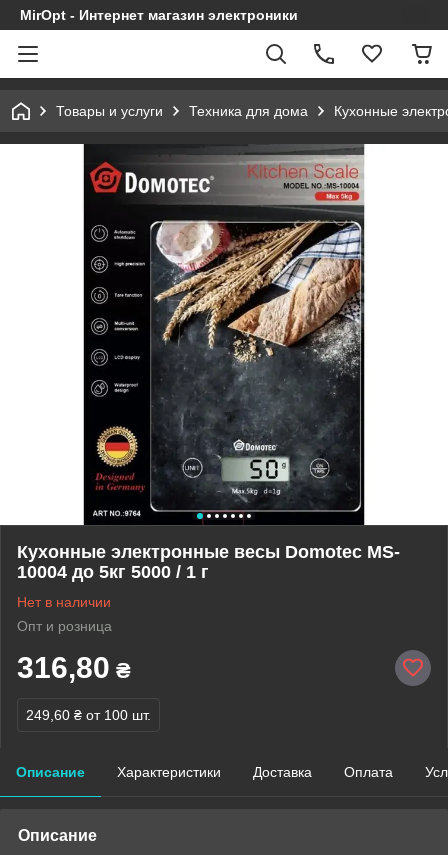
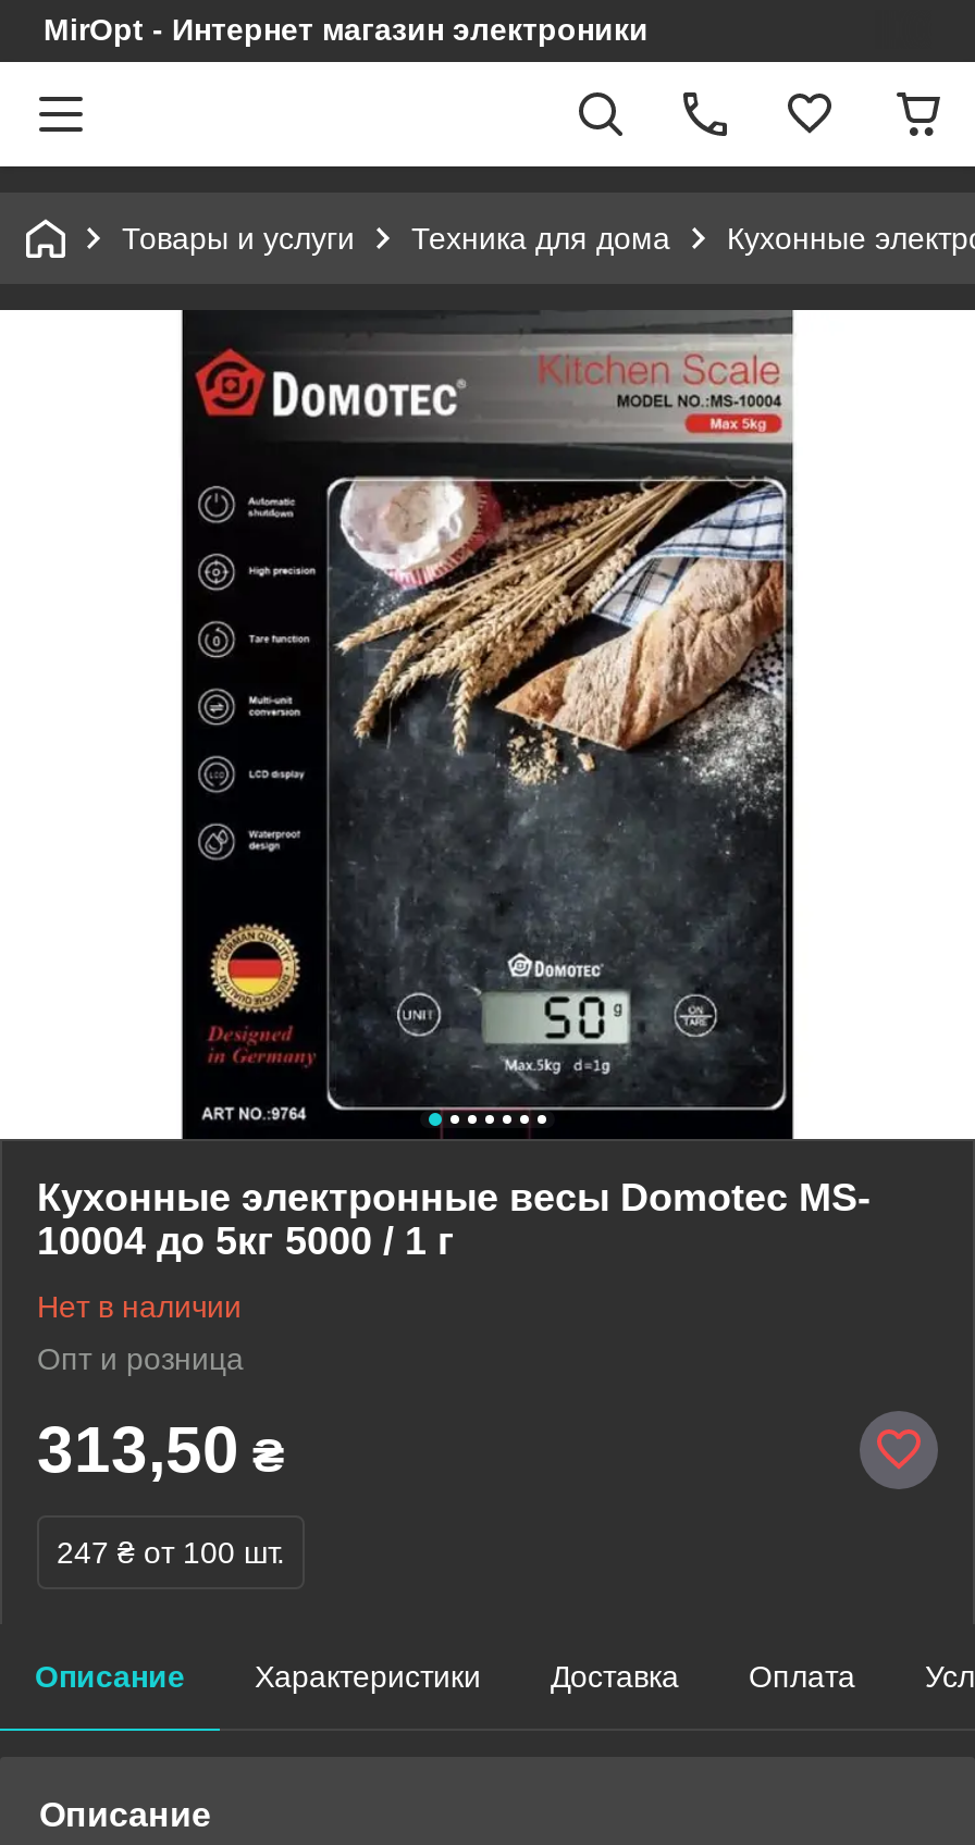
[17,651,131,684] 316,80 ₴ -> [37,1413,285,1484] 313,50 ₴
[26,707,151,723] 249,60 ₴ от 100 шт. -> [57,1535,285,1569] 247 ₴ от 100 шт.

